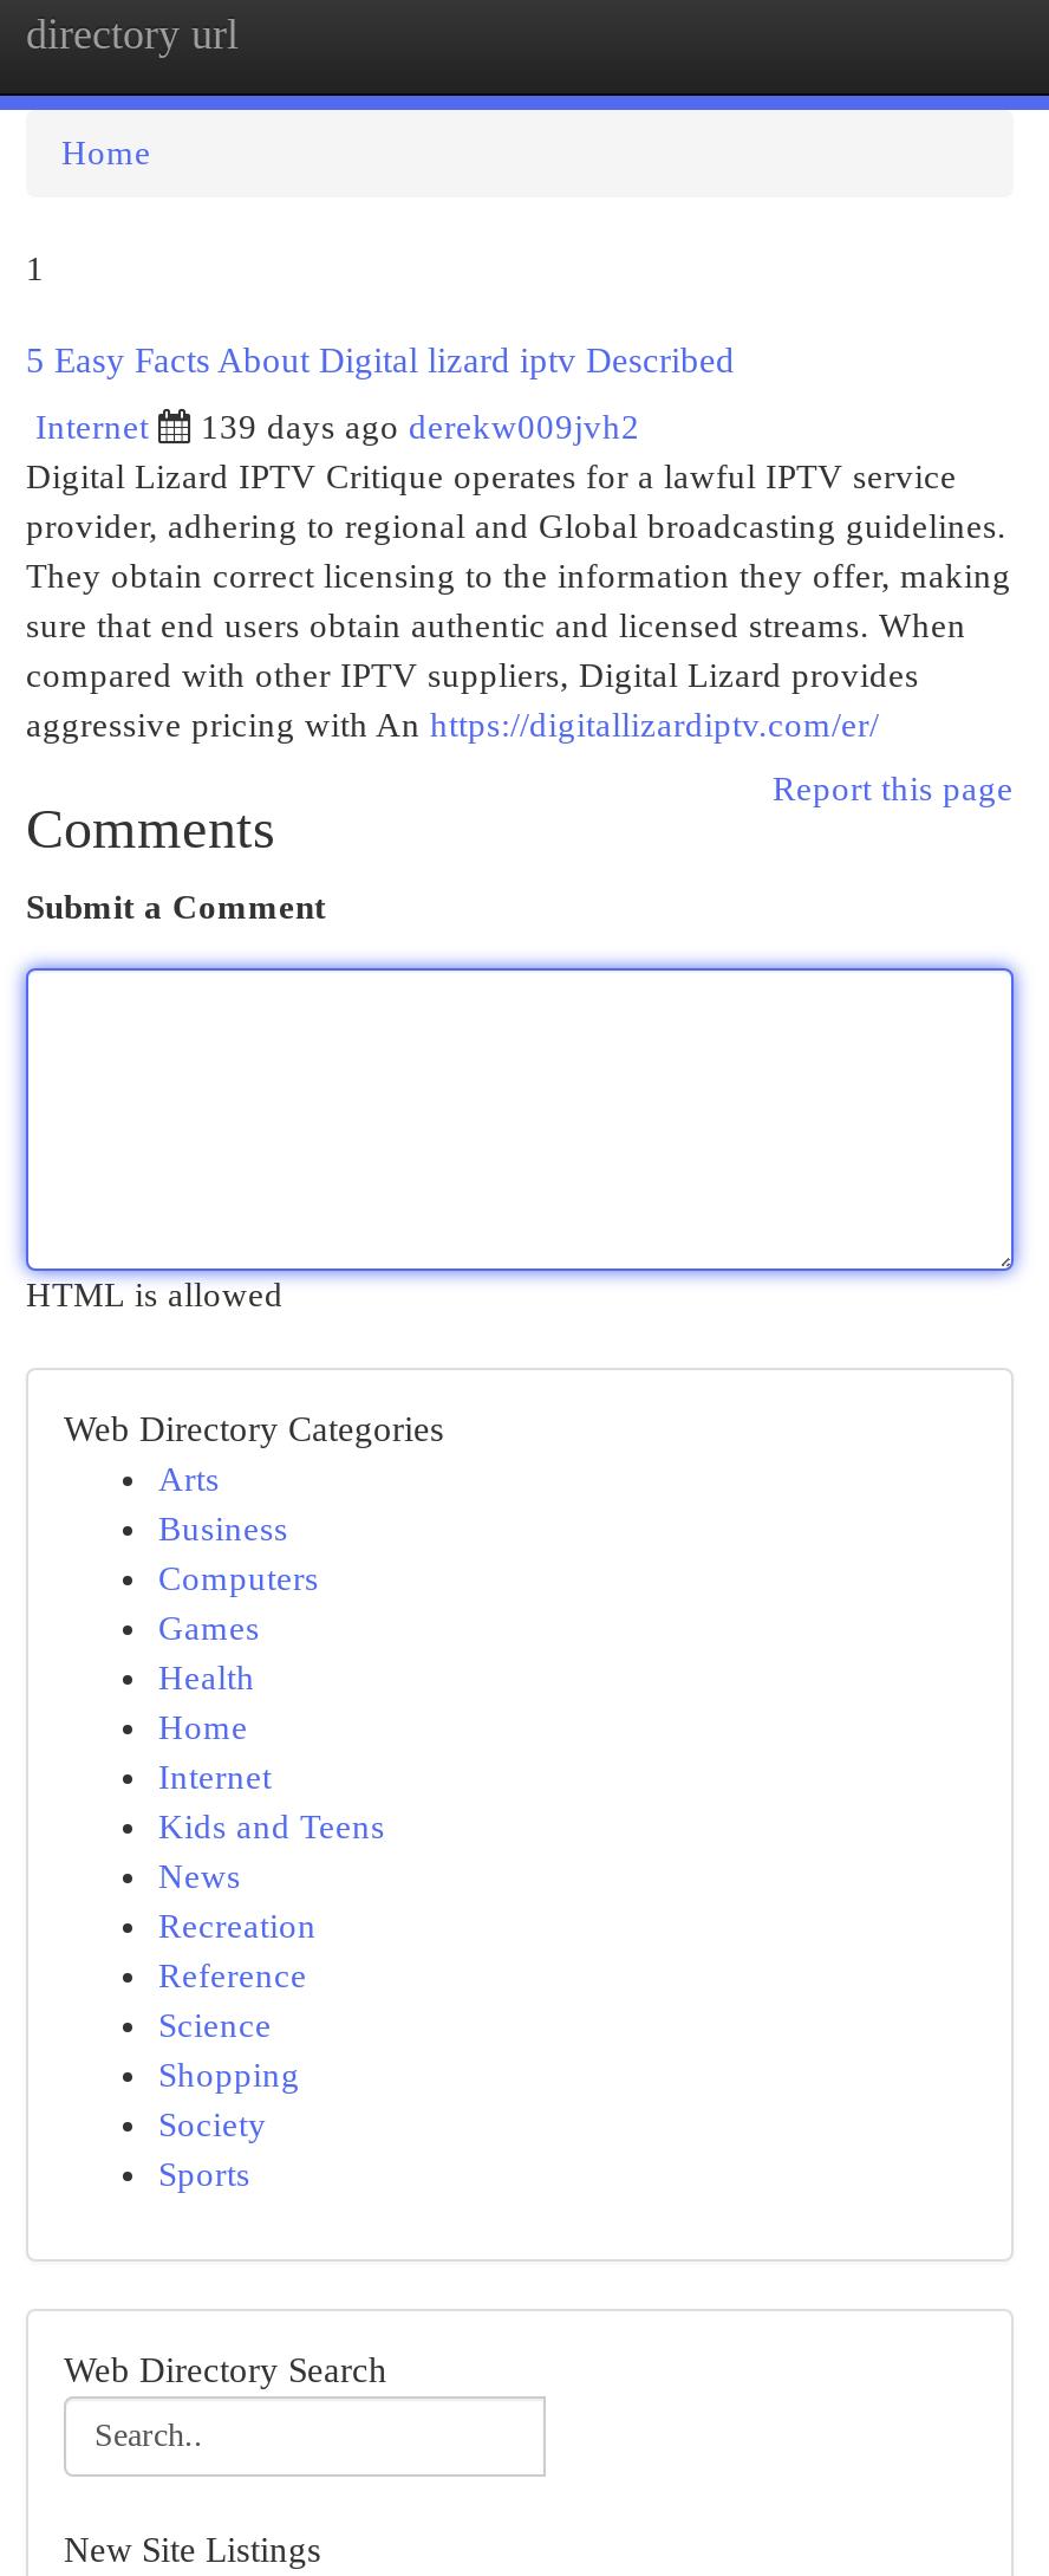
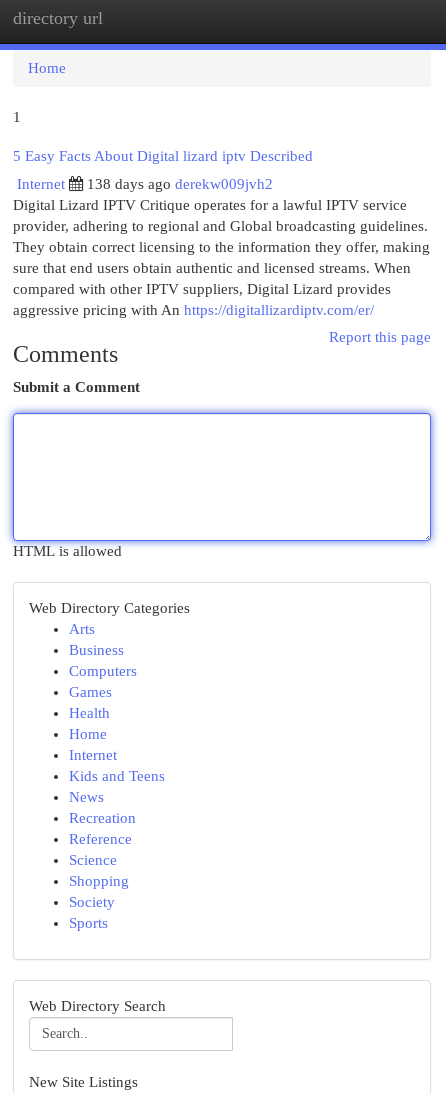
[201,408,640,446] 139 days ago derekw009jvh2 -> [87,176,273,192] 138 days ago derekw009jvh2

